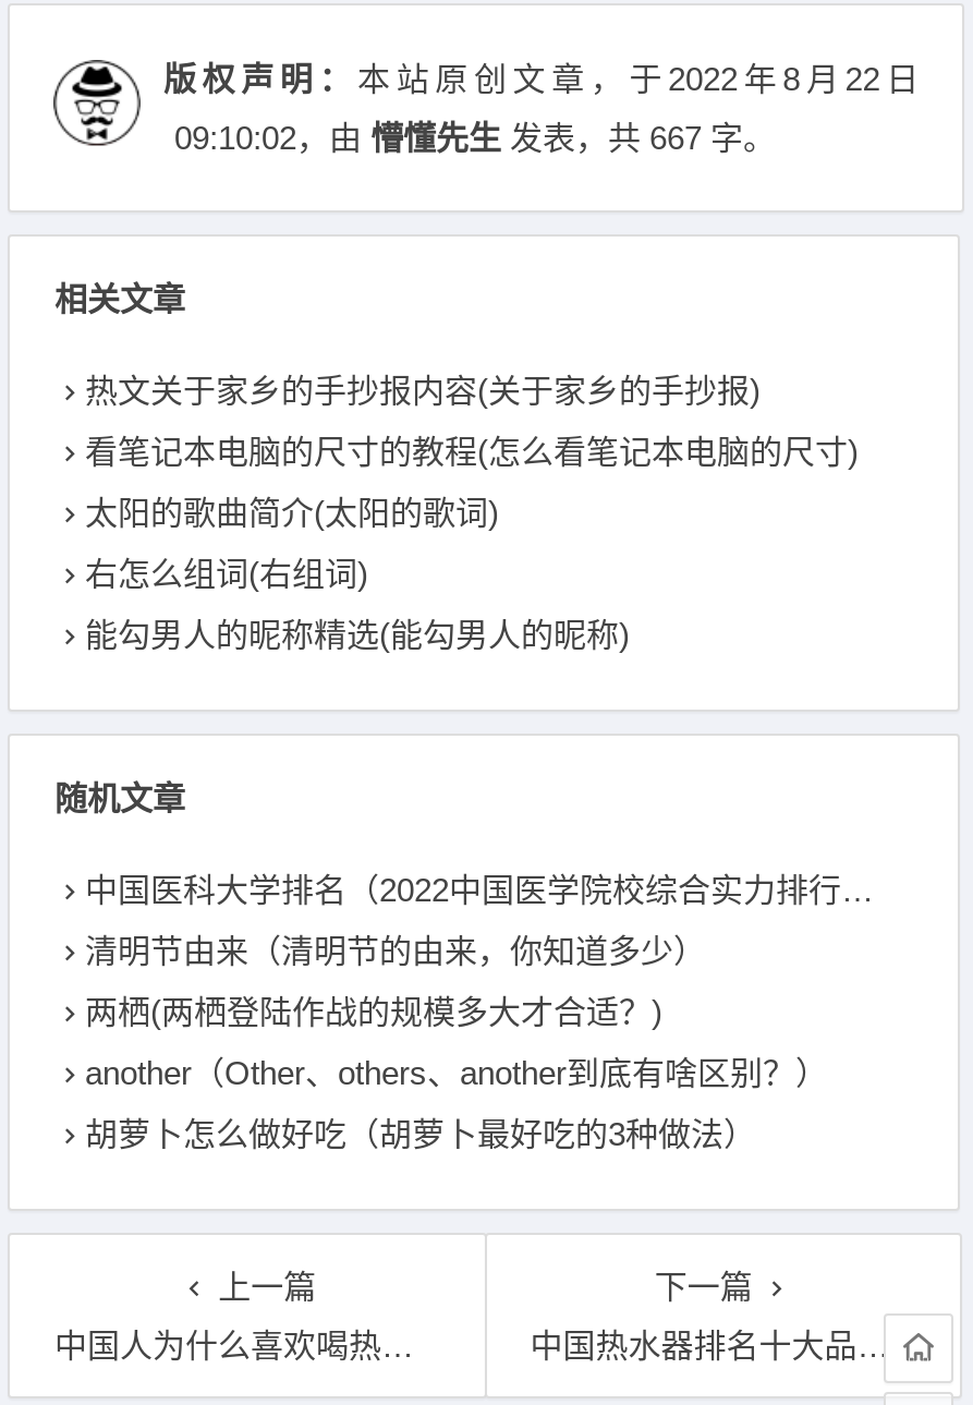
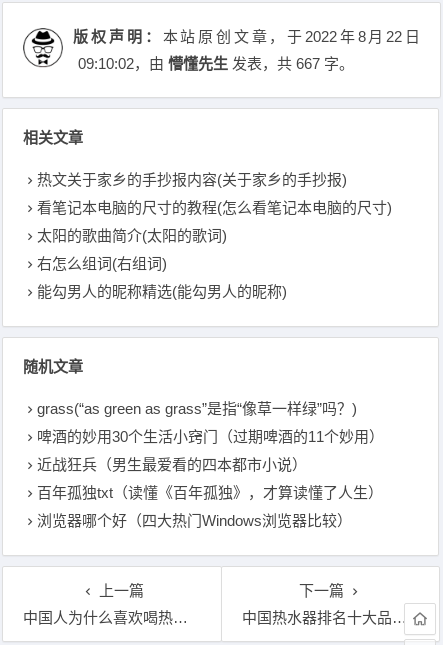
[85,871,841,908] 中国医科大学排名（2022中国医学院校综合实力排行榜） -> [37,400,357,417] grass(“as green as grass”是指“像草一样绿”吗？)
[85,932,706,969] 清明节由来（清明节的由来，你知道多少） -> [37,428,384,445] 啤酒的妙用30个生活小窍门（过期啤酒的11个妙用）
[85,993,662,1030] 两栖(两栖登陆作战的规模多大才合适？) -> [37,456,307,473] 近战狂兵（男生最爱看的四本都市小说）
[85,1054,828,1091] another（Other、others、another到底有啥区别？） -> [37,484,383,501] 百年孤独txt（读懂《百年孤独》，才算读懂了人生）
[85,1115,756,1152] 胡萝卜怎么做好吃（胡萝卜最好吃的3种做法） -> [37,512,352,529] 浏览器哪个好（四大热门Windows浏览器比较）

